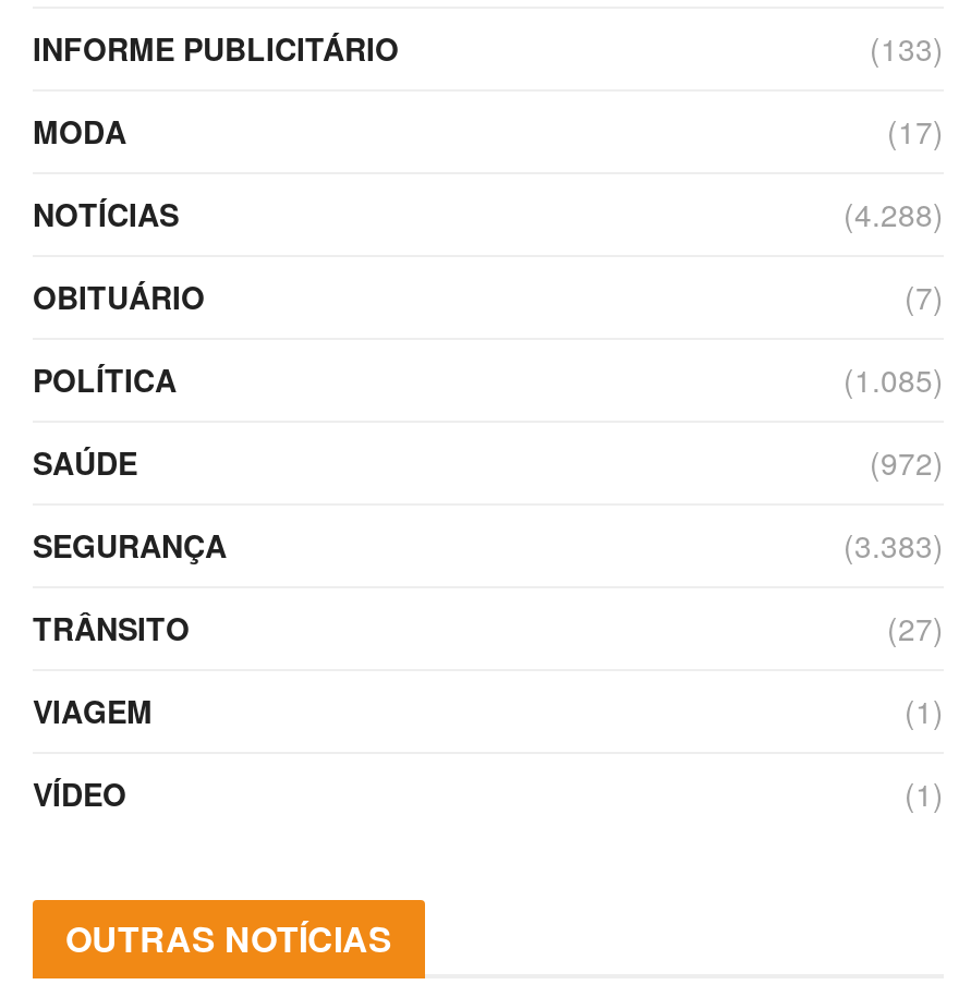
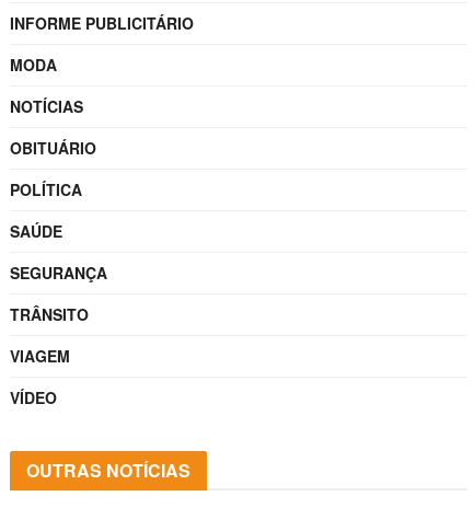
[870,25,944,68] (133) -> none
[887,107,944,151] (17) -> none
[843,190,944,234] (4.288) -> none
[905,273,944,317] (7) -> none
[843,356,944,399] (1.085) -> none
[870,439,944,482] (972) -> none
[843,521,944,565] (3.383) -> none
[887,604,944,648] (27) -> none
[905,687,944,731] (1) -> none
[905,770,944,814] (1) -> none

